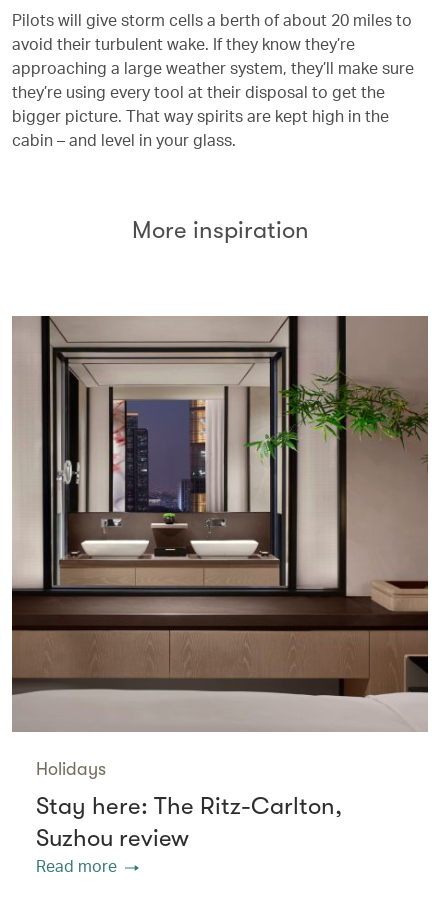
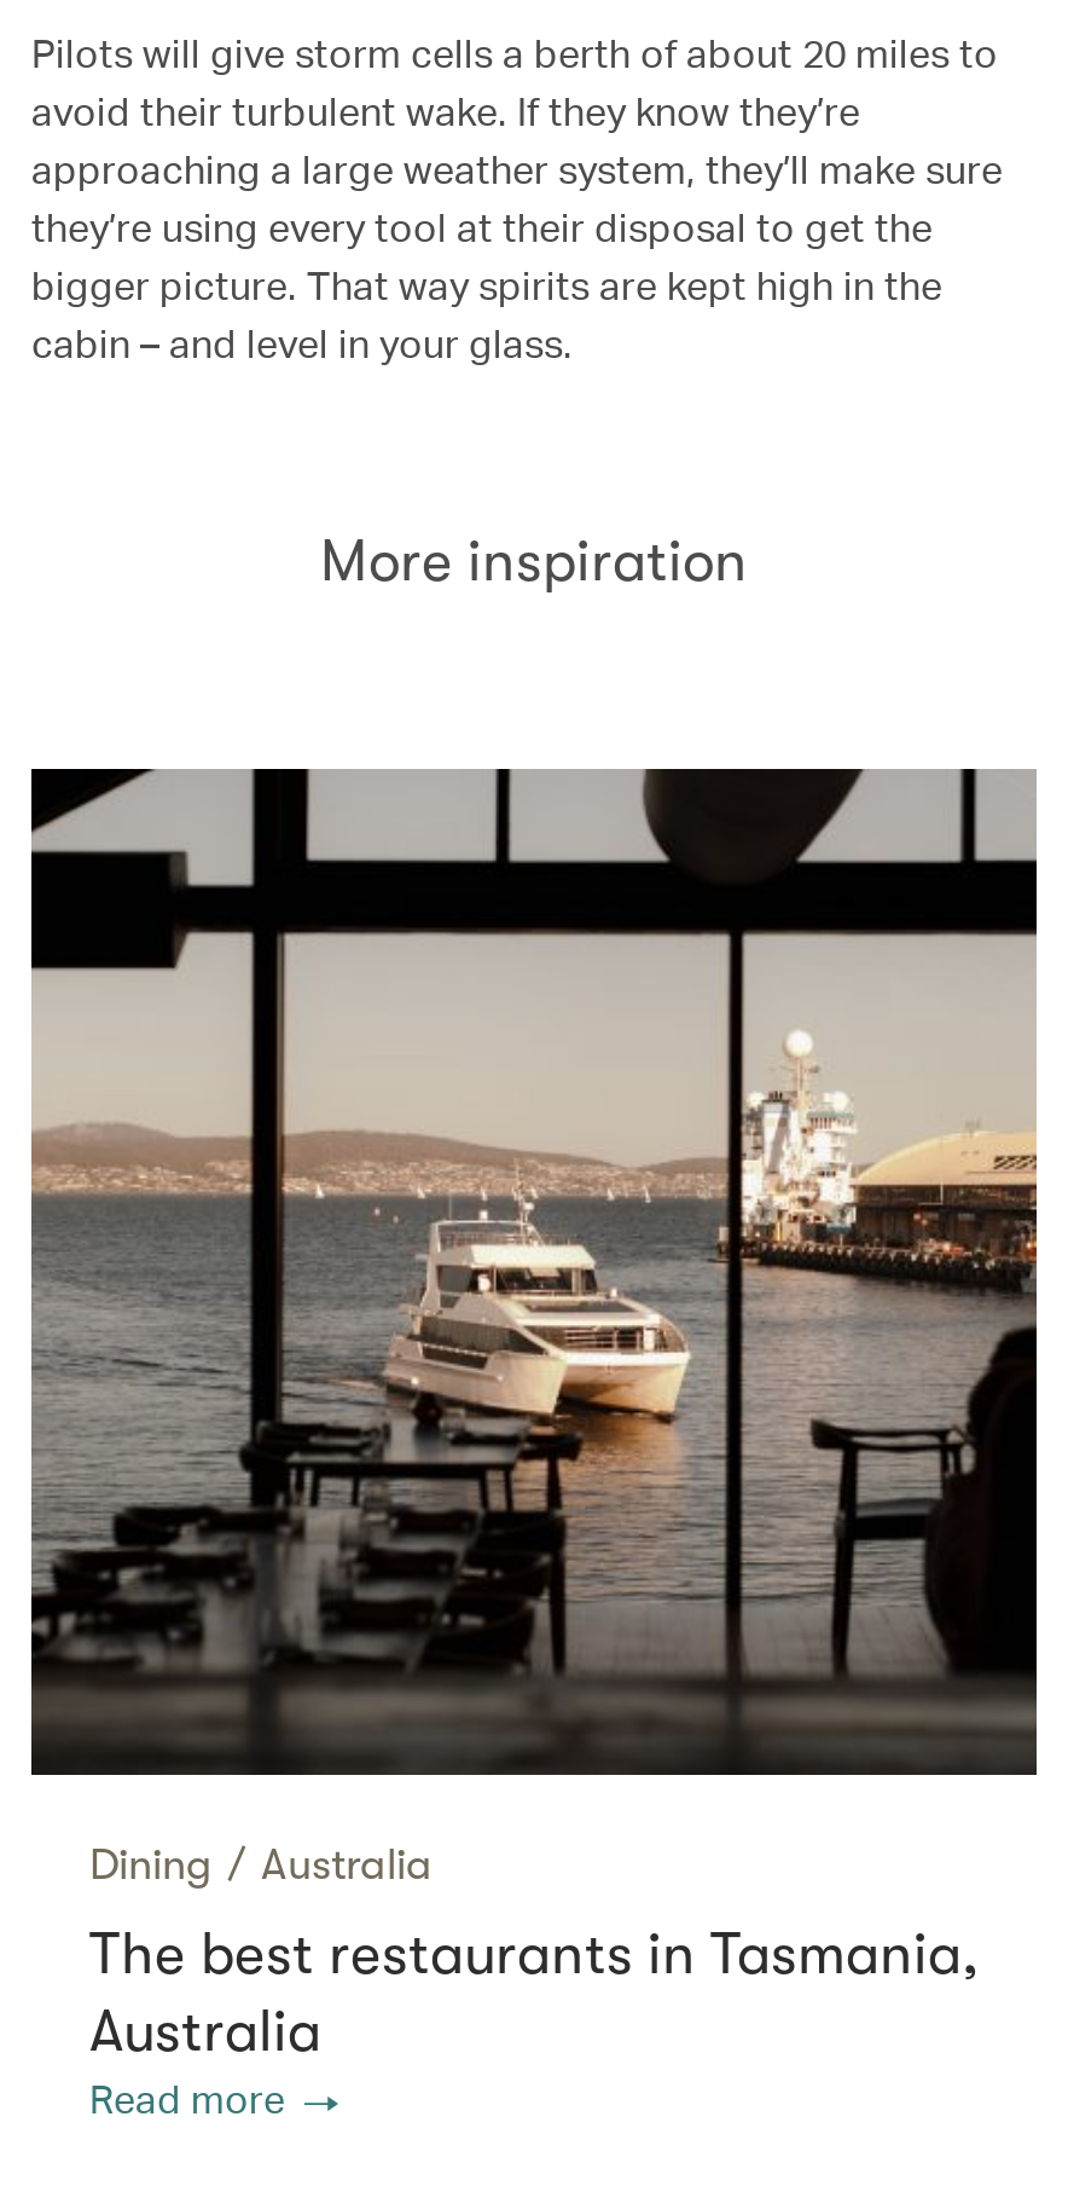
[11,315,429,779] [image] | Holidays -> [29,767,1039,1889] [image] | Dining / Australia
[36,792,342,852] Stay here: The Ritz-Carlton, | Suzhou review -> [89,1920,979,2066] The best restaurants in Tasmania, | Australia

